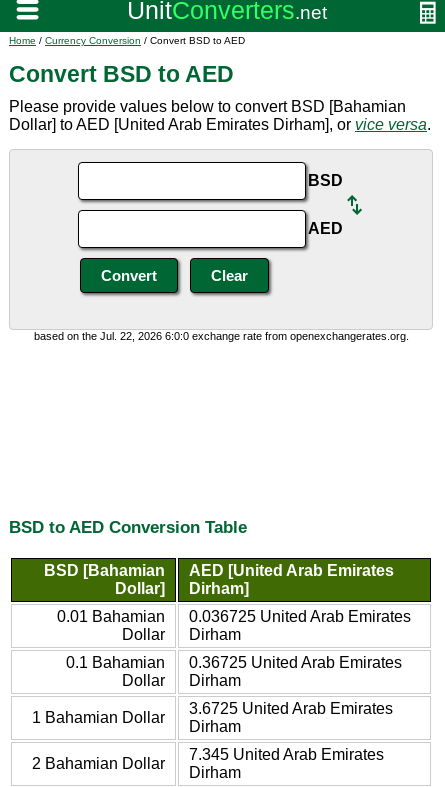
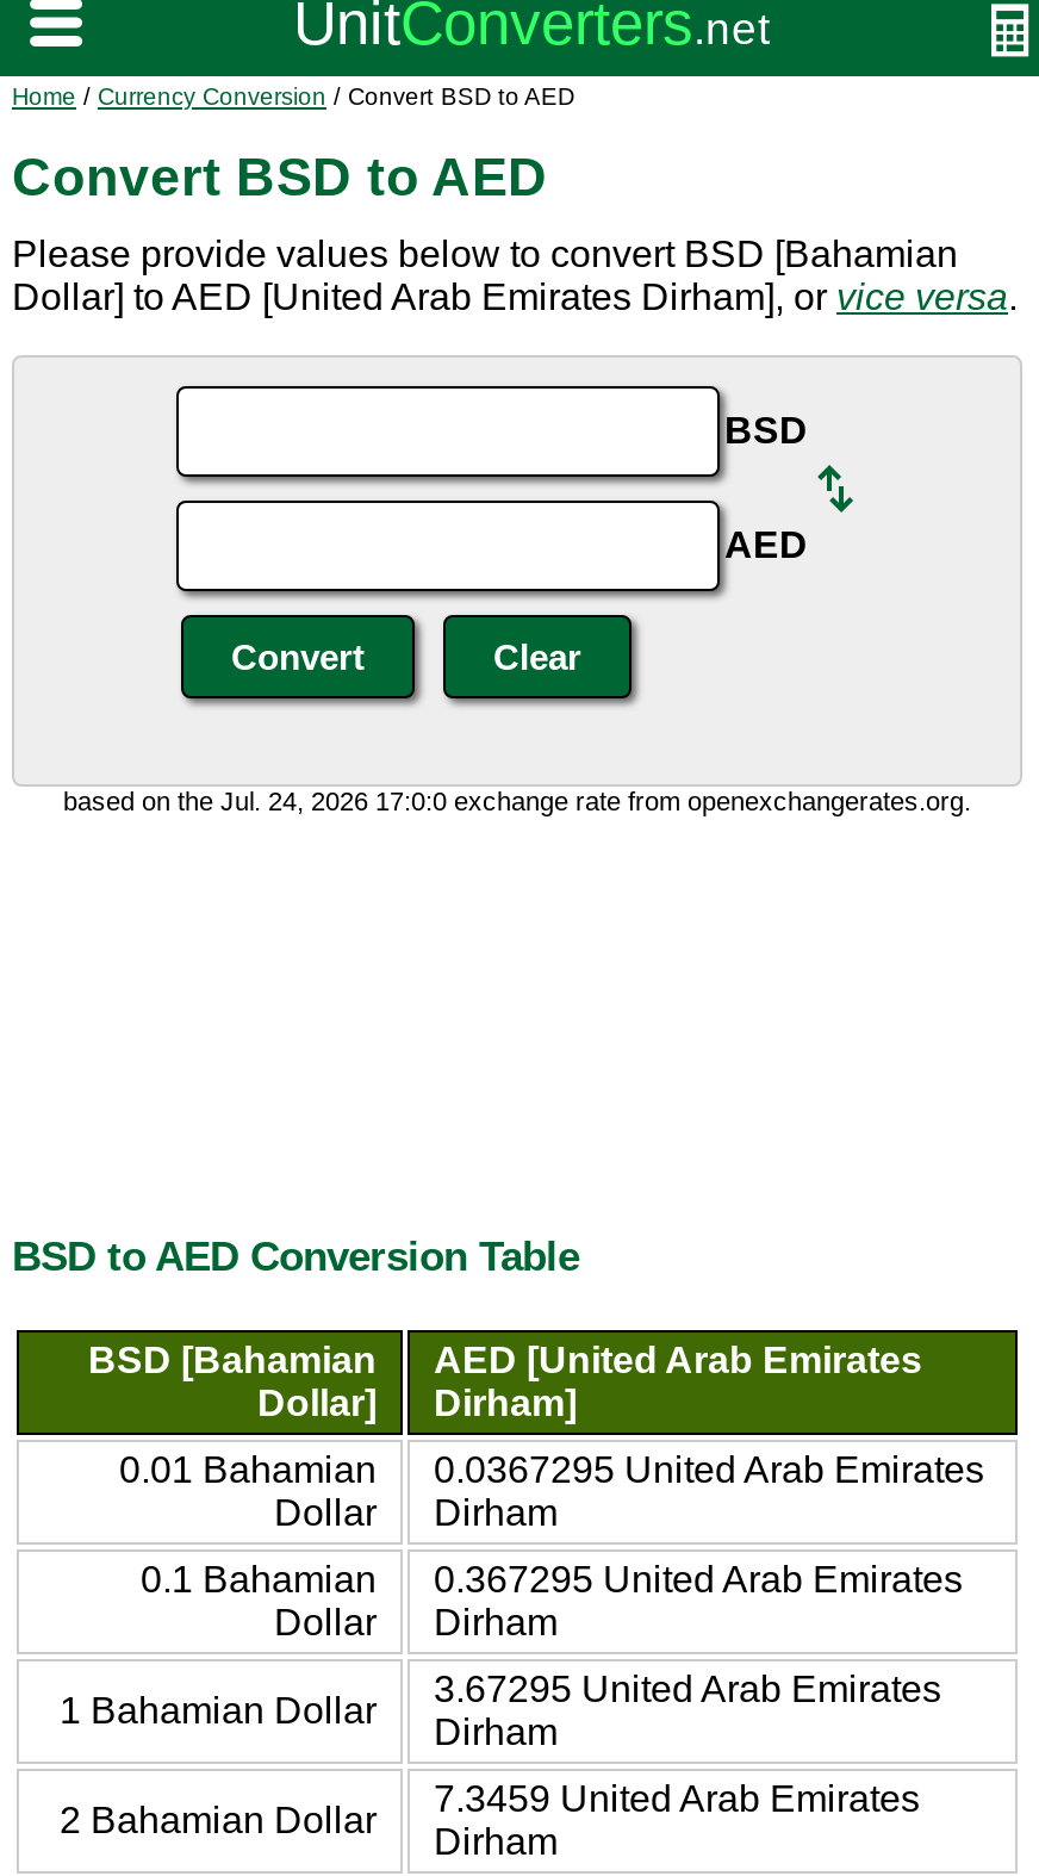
[33,330,408,342] based on the Jul. 22, 2026 6:0:0 exchange rate from openexchangerates.org. -> [63,787,971,815] based on the Jul. 24, 2026 17:0:0 exchange rate from openexchangerates.org.
[189,608,411,625] 0.036725 United Arab Emirates -> [434,1449,984,1489] 0.0367295 United Arab Emirates
[189,654,402,671] 0.36725 United Arab Emirates -> [434,1558,963,1599] 0.367295 United Arab Emirates
[189,700,393,717] 3.6725 United Arab Emirates -> [434,1668,941,1708] 3.67295 United Arab Emirates
[189,746,384,763] 7.345 United Arab Emirates -> [434,1778,920,1818] 7.3459 United Arab Emirates

